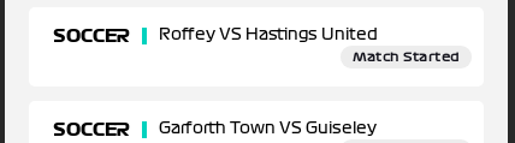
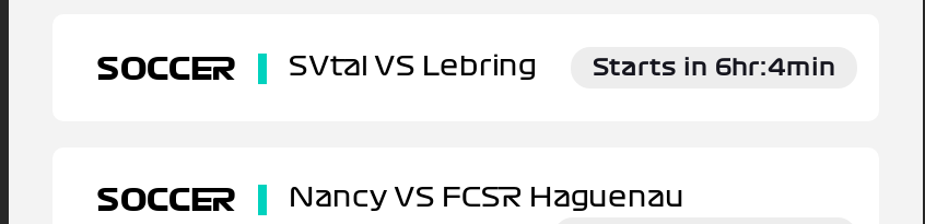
[159,28,459,64] Roffey VS Hastings United | Match Started -> [289,54,835,80] SVtal VS Lebring | Starts in 6hr:4min
[159,121,377,136] Garforth Town VS Guiseley -> [289,185,684,211] Nancy VS FCSR Haguenau

